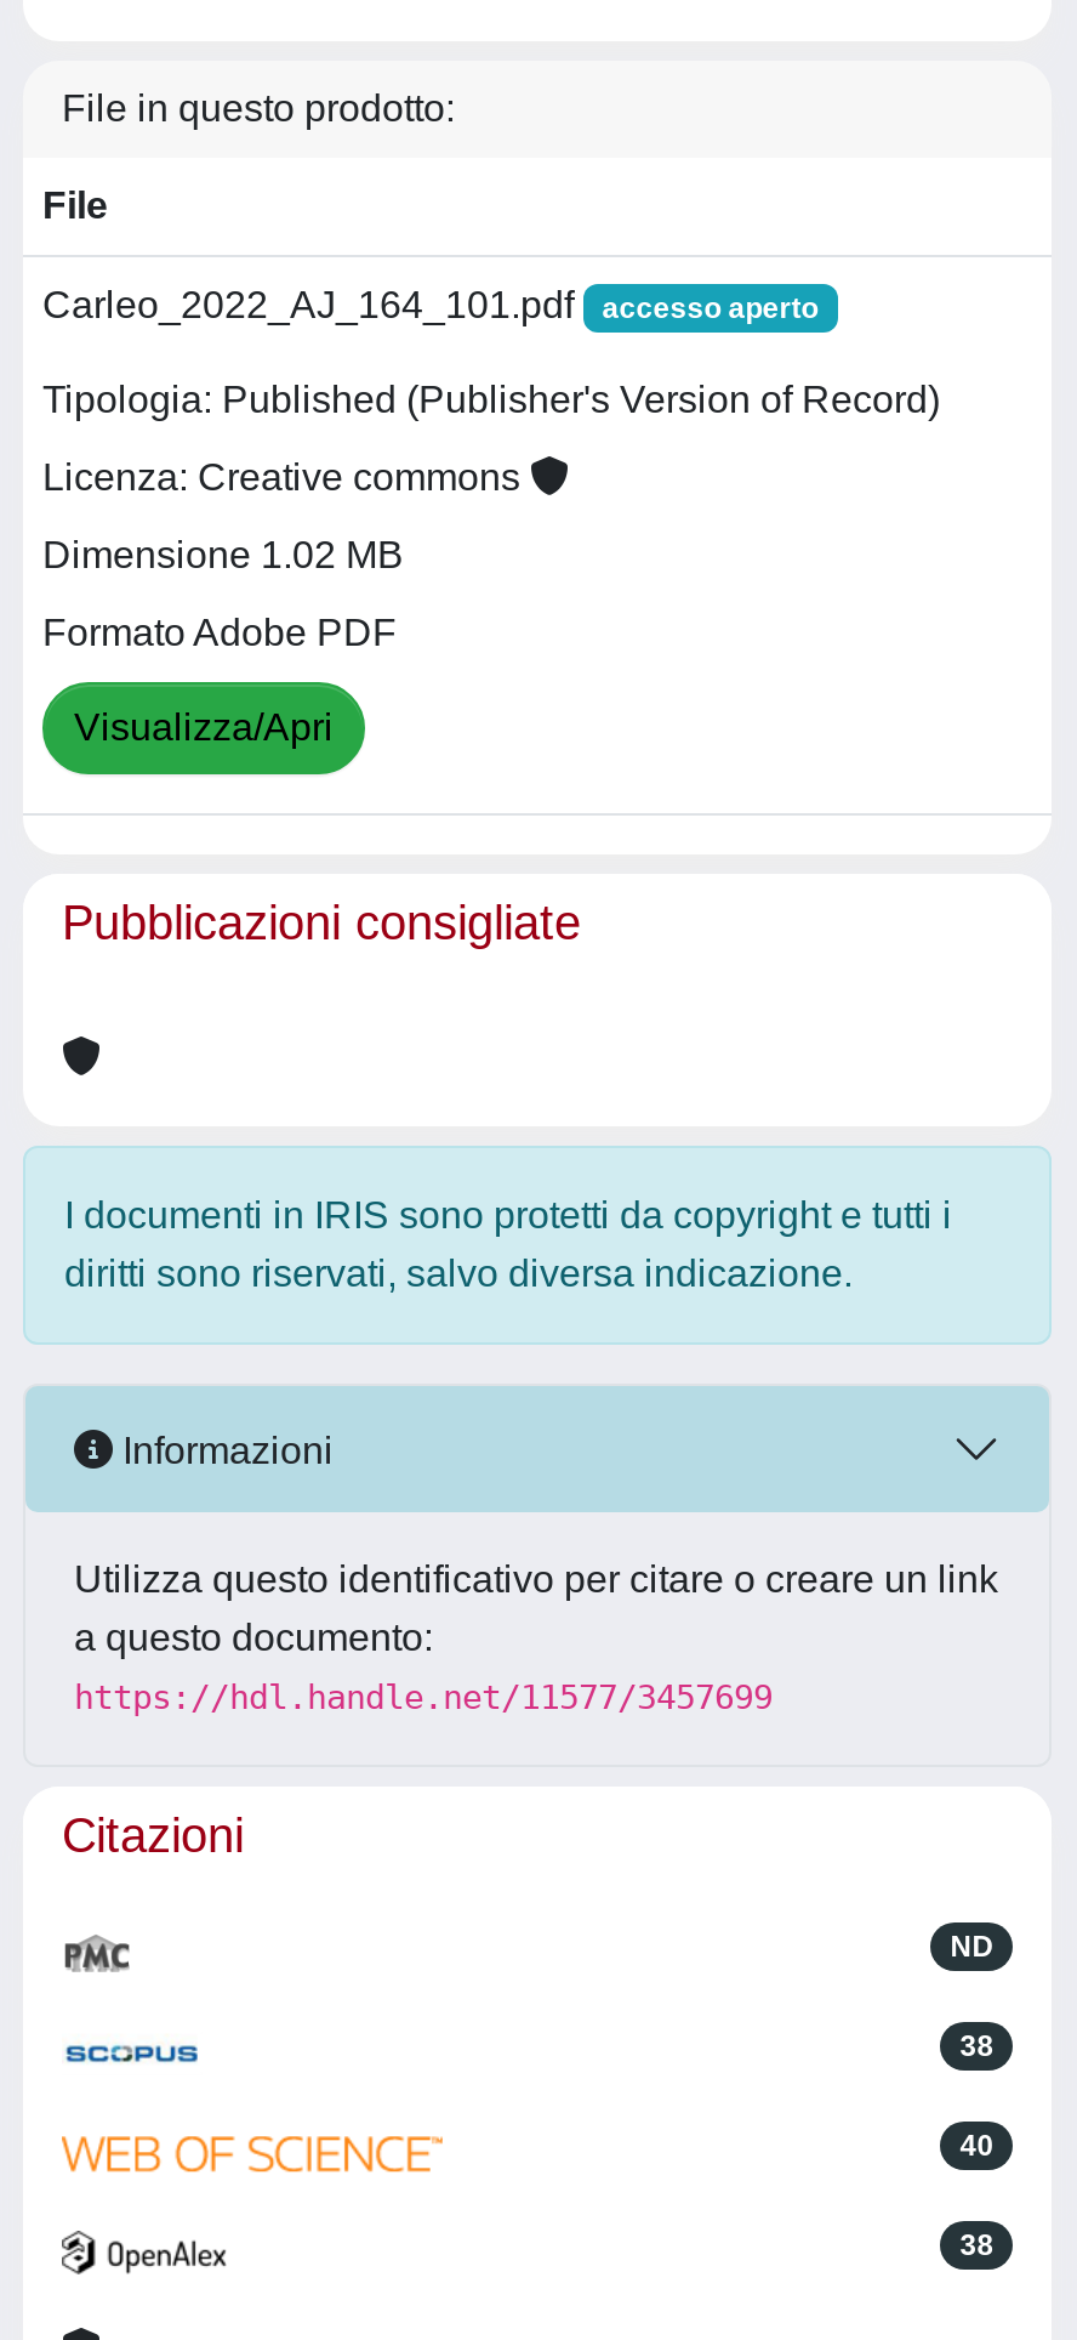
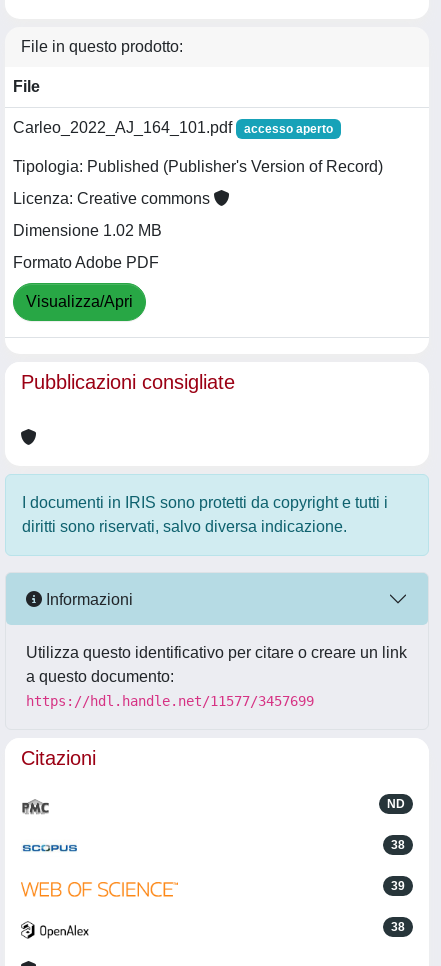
[960,2129,994,2163] 40 -> [391,879,405,893] 39

